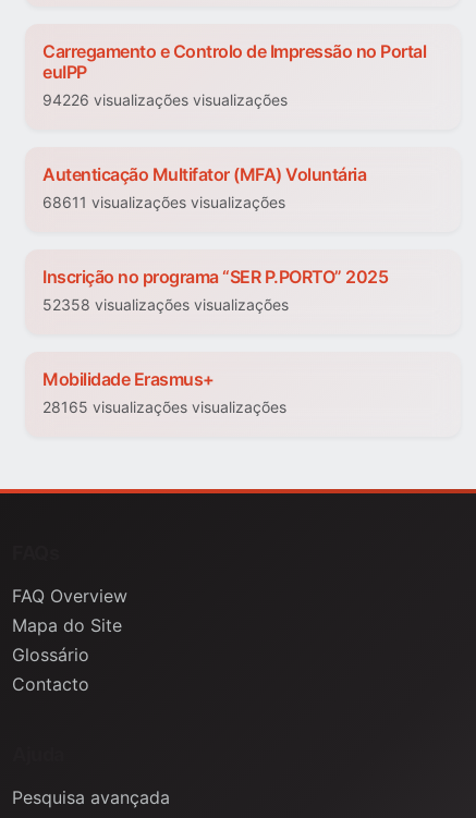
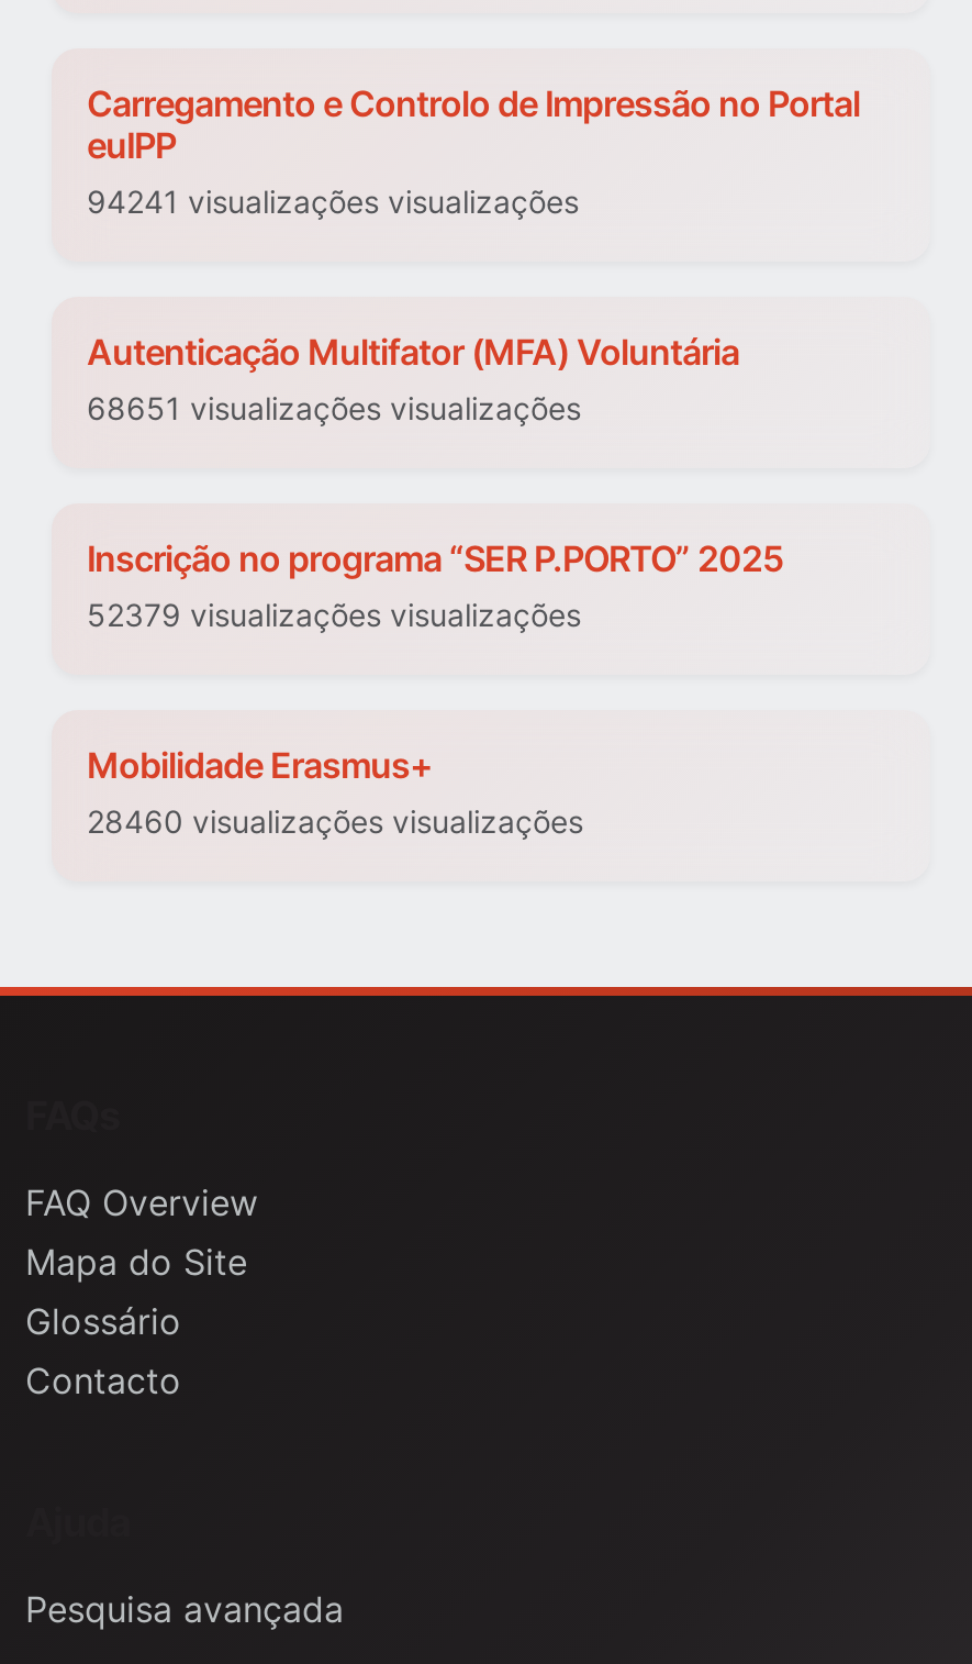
[42,91,288,109] 94226 visualizações visualizações -> [87,184,579,221] 94241 visualizações visualizações
[42,193,285,212] 68611 visualizações visualizações -> [87,390,581,428] 68651 visualizações visualizações
[42,296,289,314] 52358 visualizações visualizações -> [87,597,581,634] 52379 visualizações visualizações
[42,398,286,417] 28165 visualizações visualizações -> [87,803,583,841] 28460 visualizações visualizações

